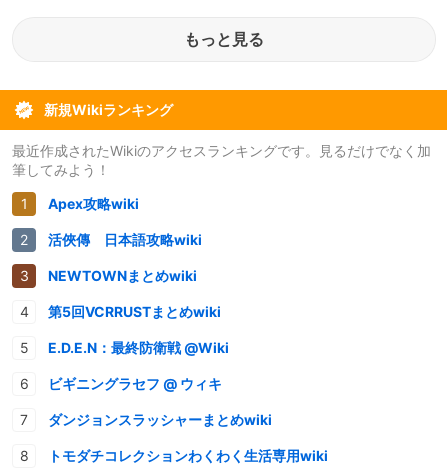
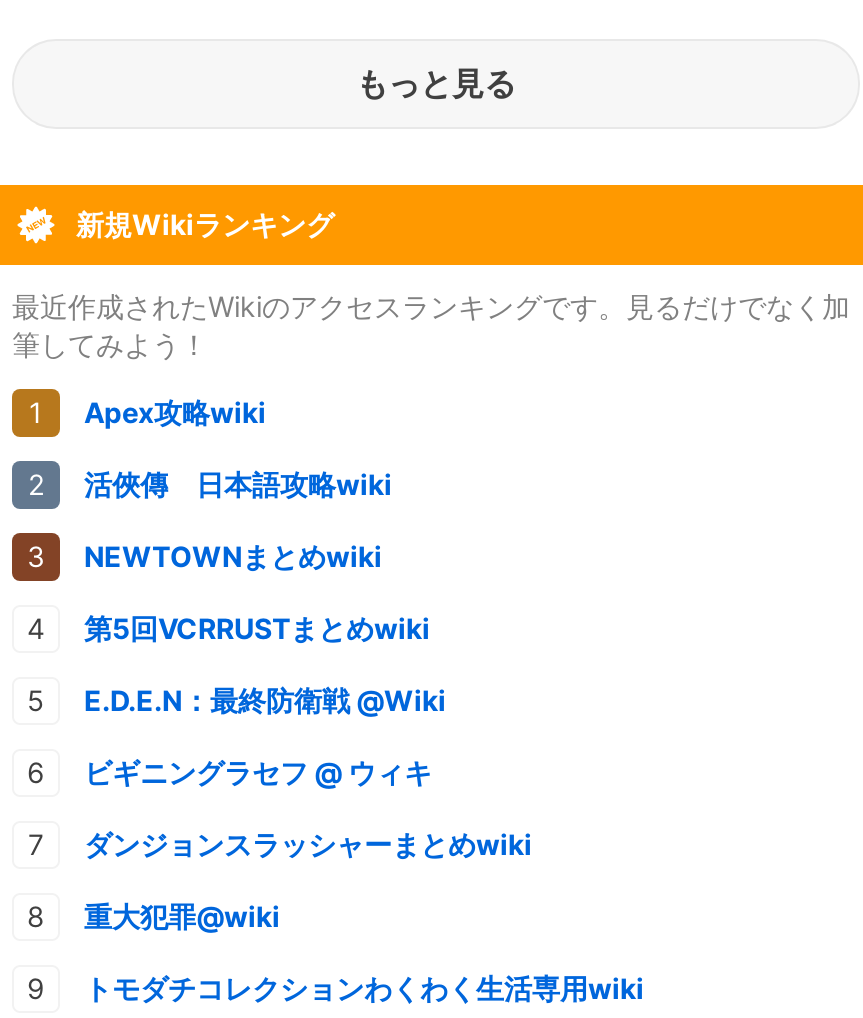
none -> [84,898,280,932] 重大犯罪@wiki

